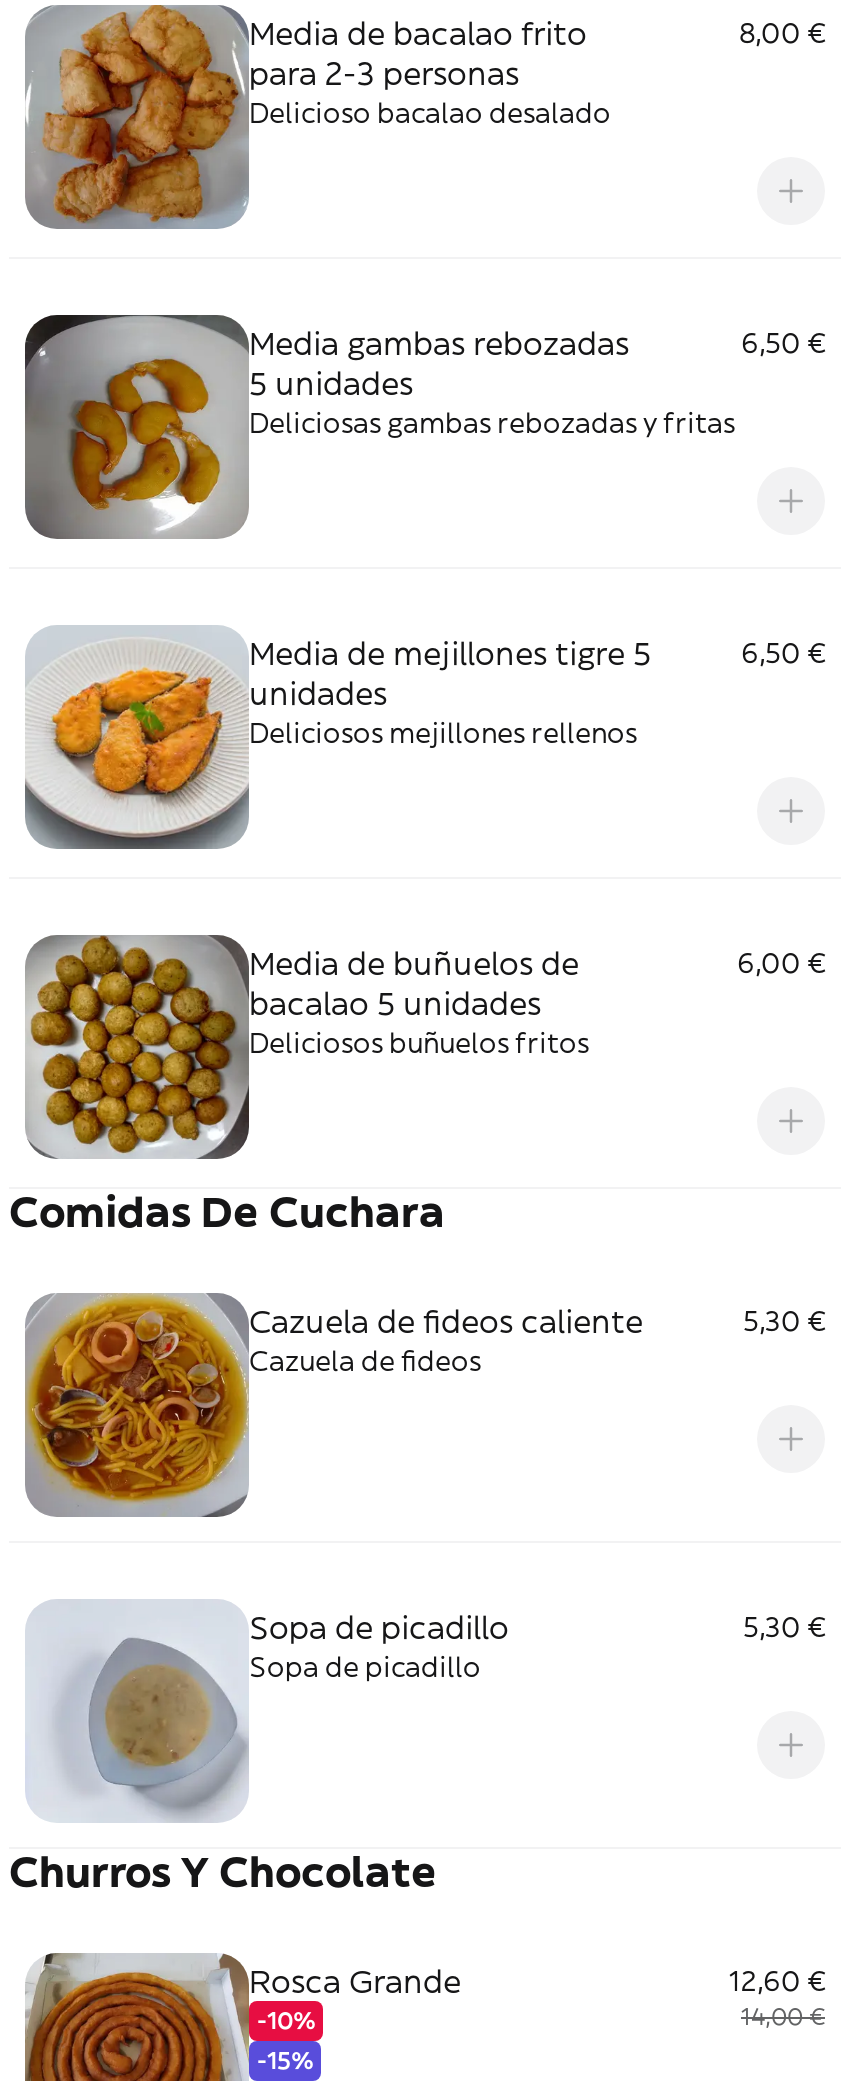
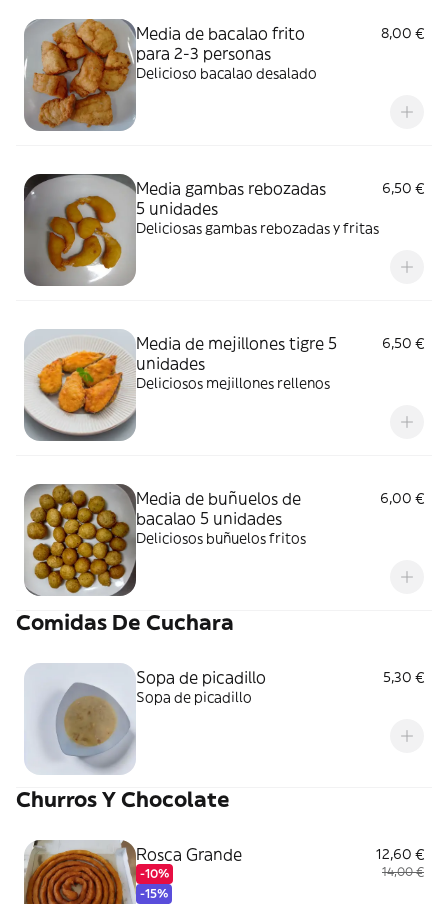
[25,1293,825,1517] [image] | Cazuela de fideos caliente | 5,30 € | Cazuela de fideos -> none

